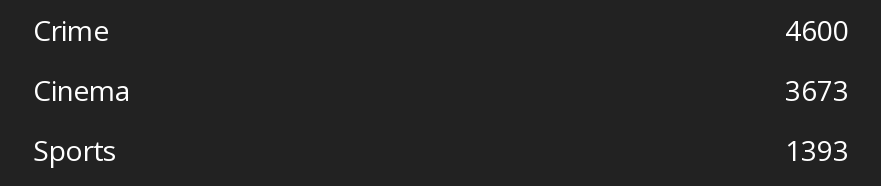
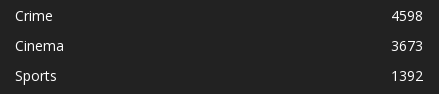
[785,12,849,50] 4600 -> [391,6,423,25] 4598
[785,132,849,170] 1393 -> [391,66,423,85] 1392

